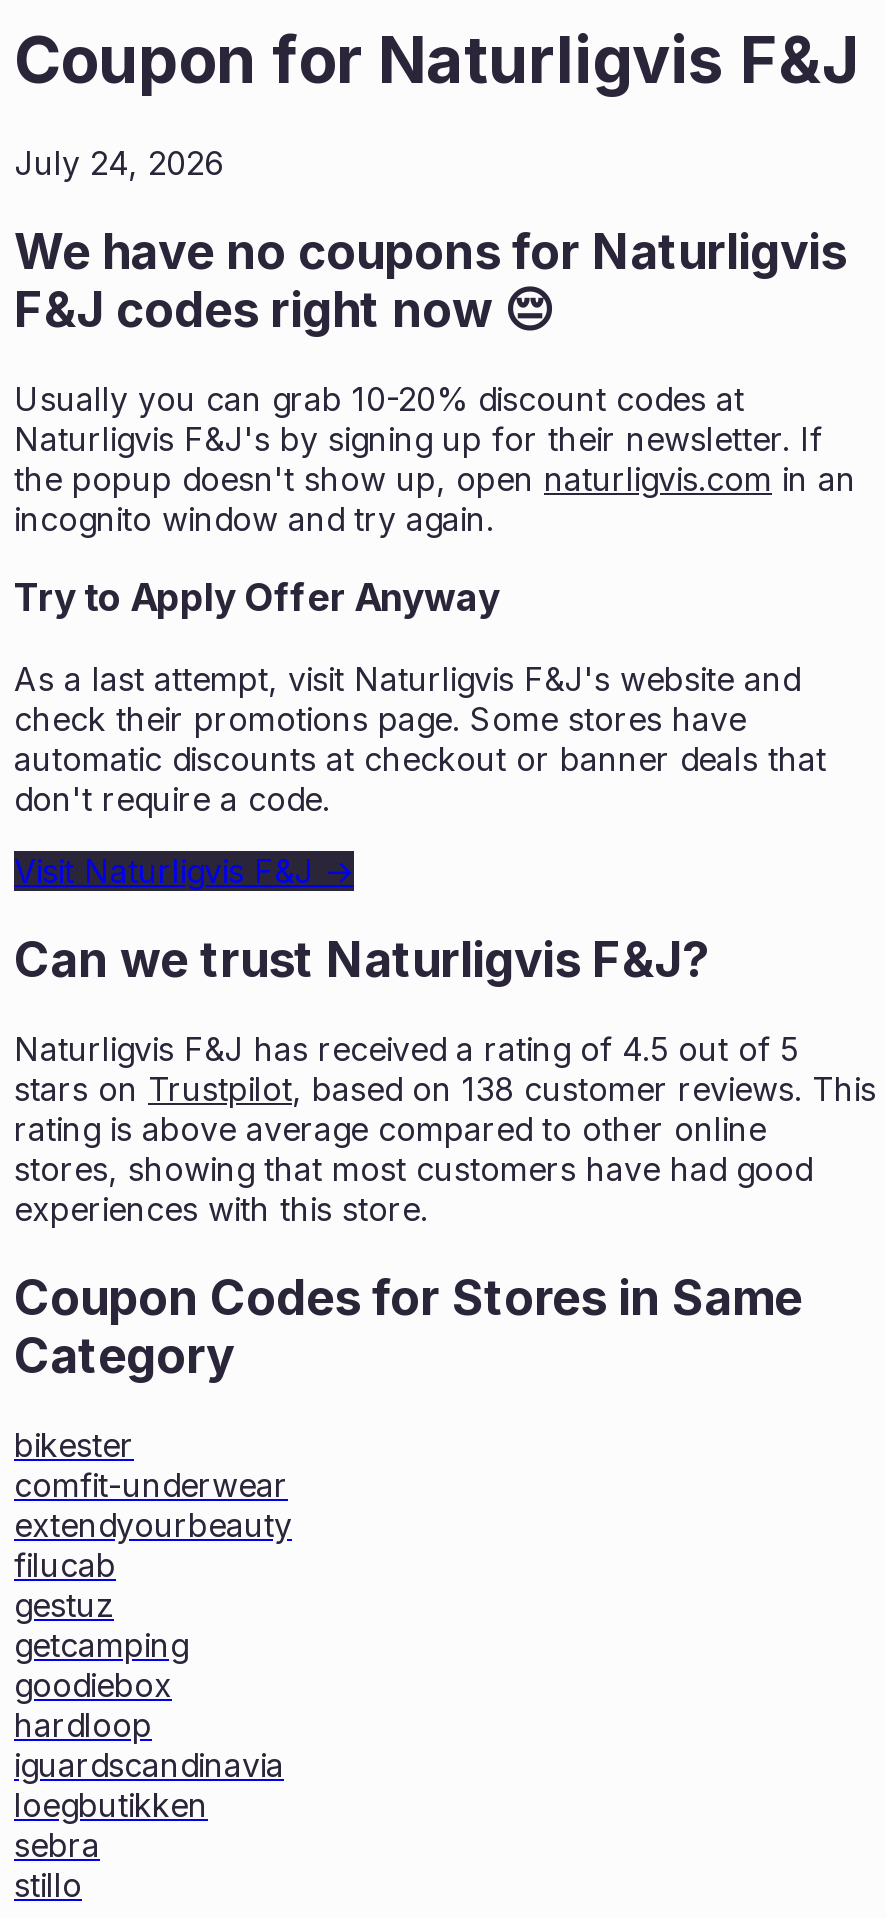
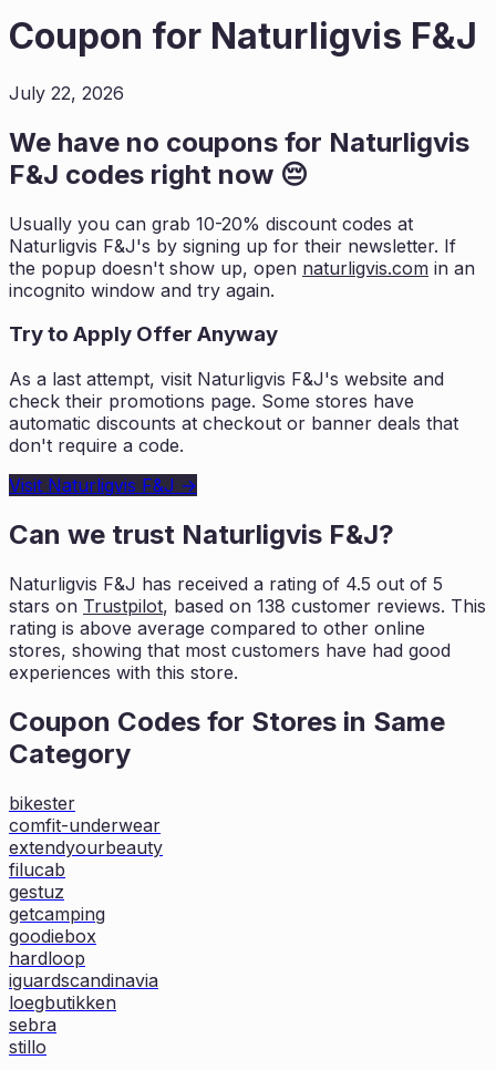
[14,143,224,183] July 24, 2026 -> [9,82,124,104] July 22, 2026

